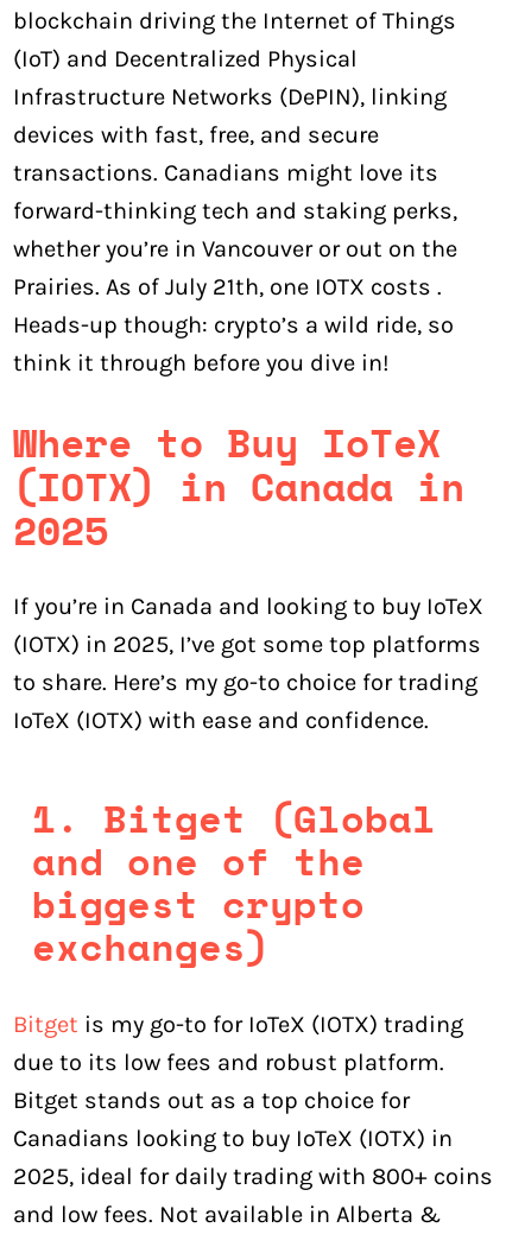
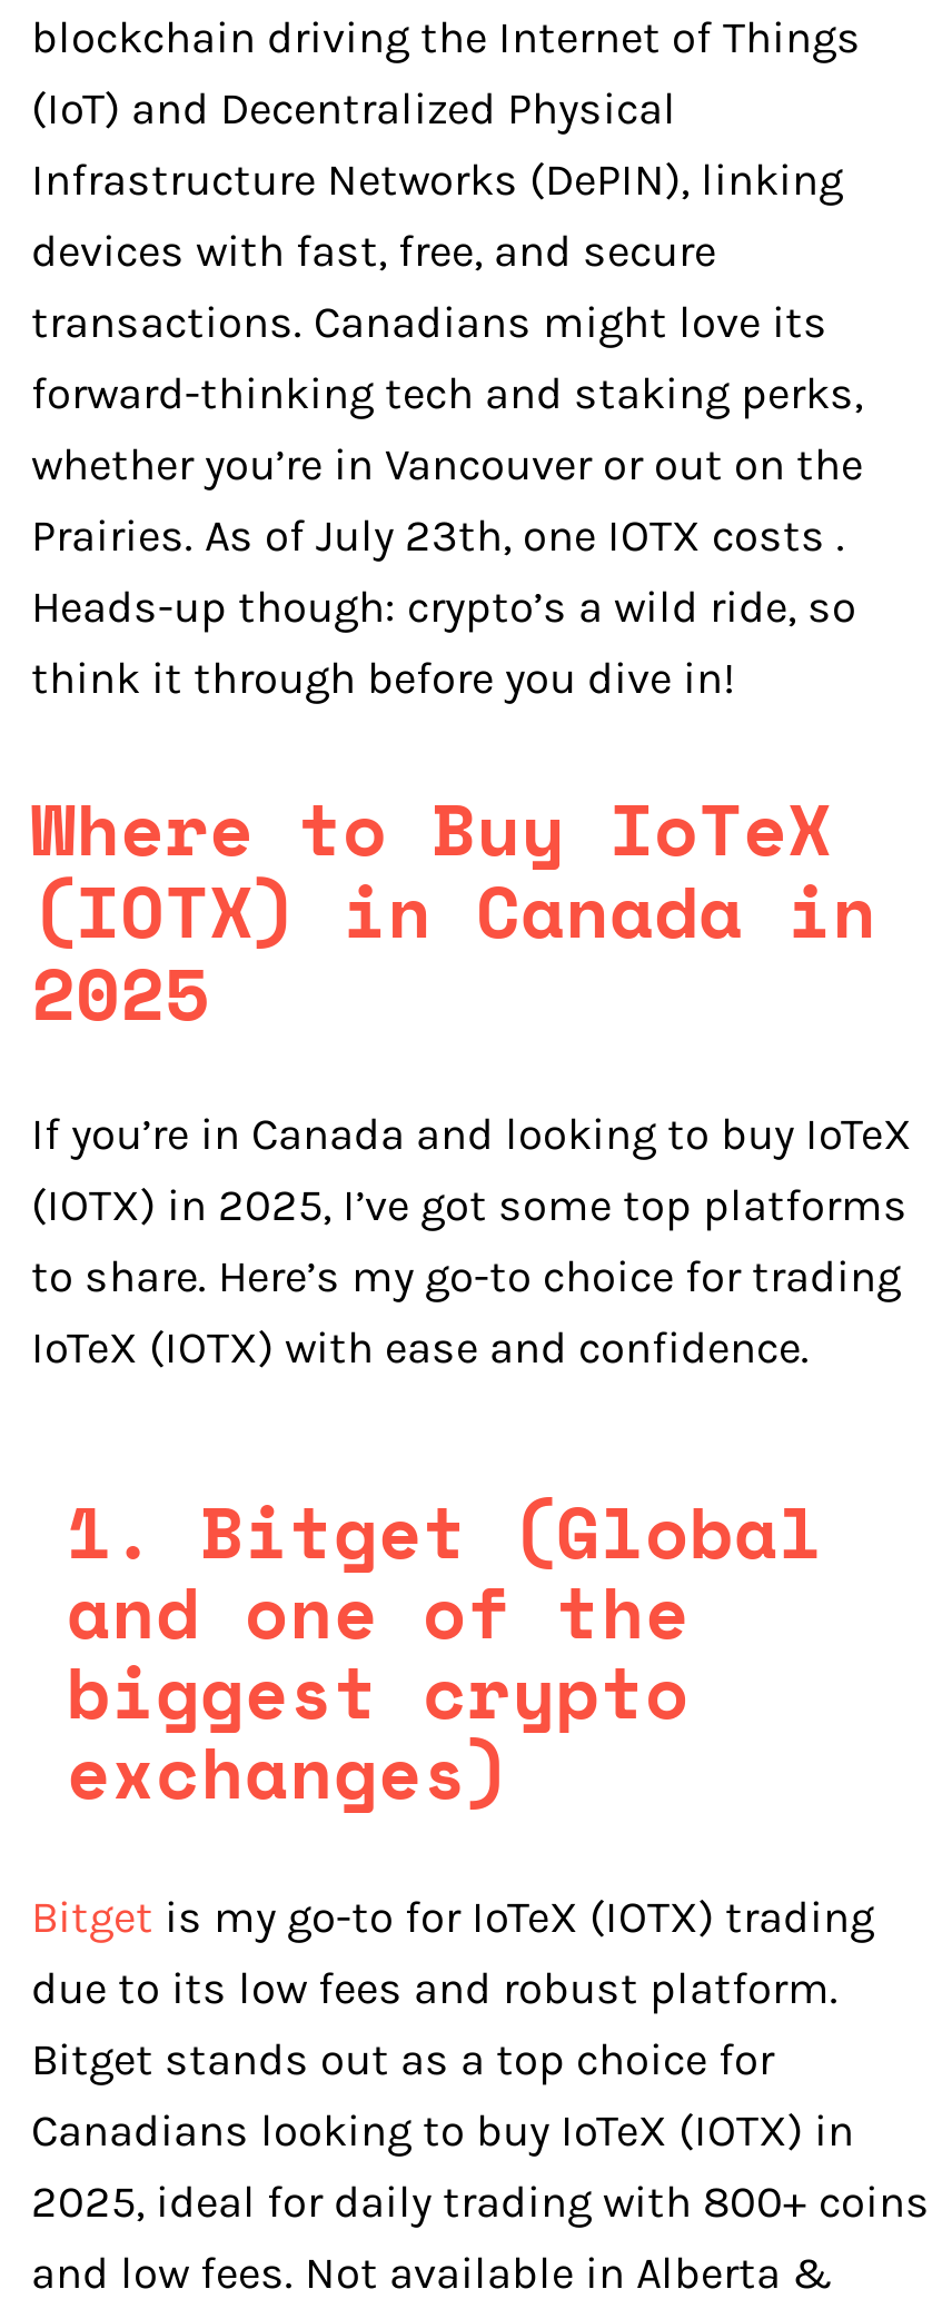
[13,273,442,300] Prairies. As of July 21th, one IOTX costs . -> [31,510,845,561] Prairies. As of July 23th, one IOTX costs .

